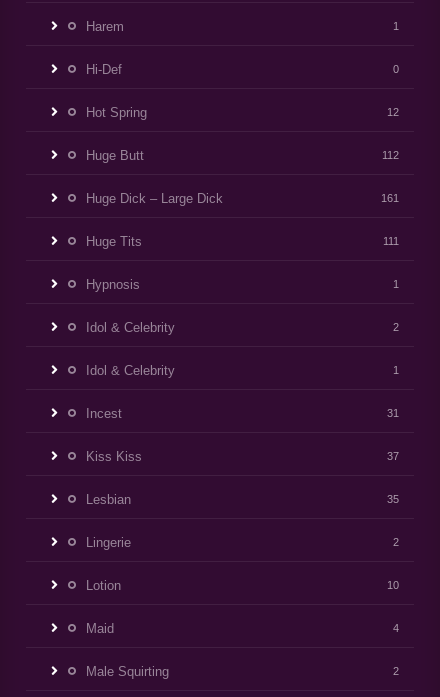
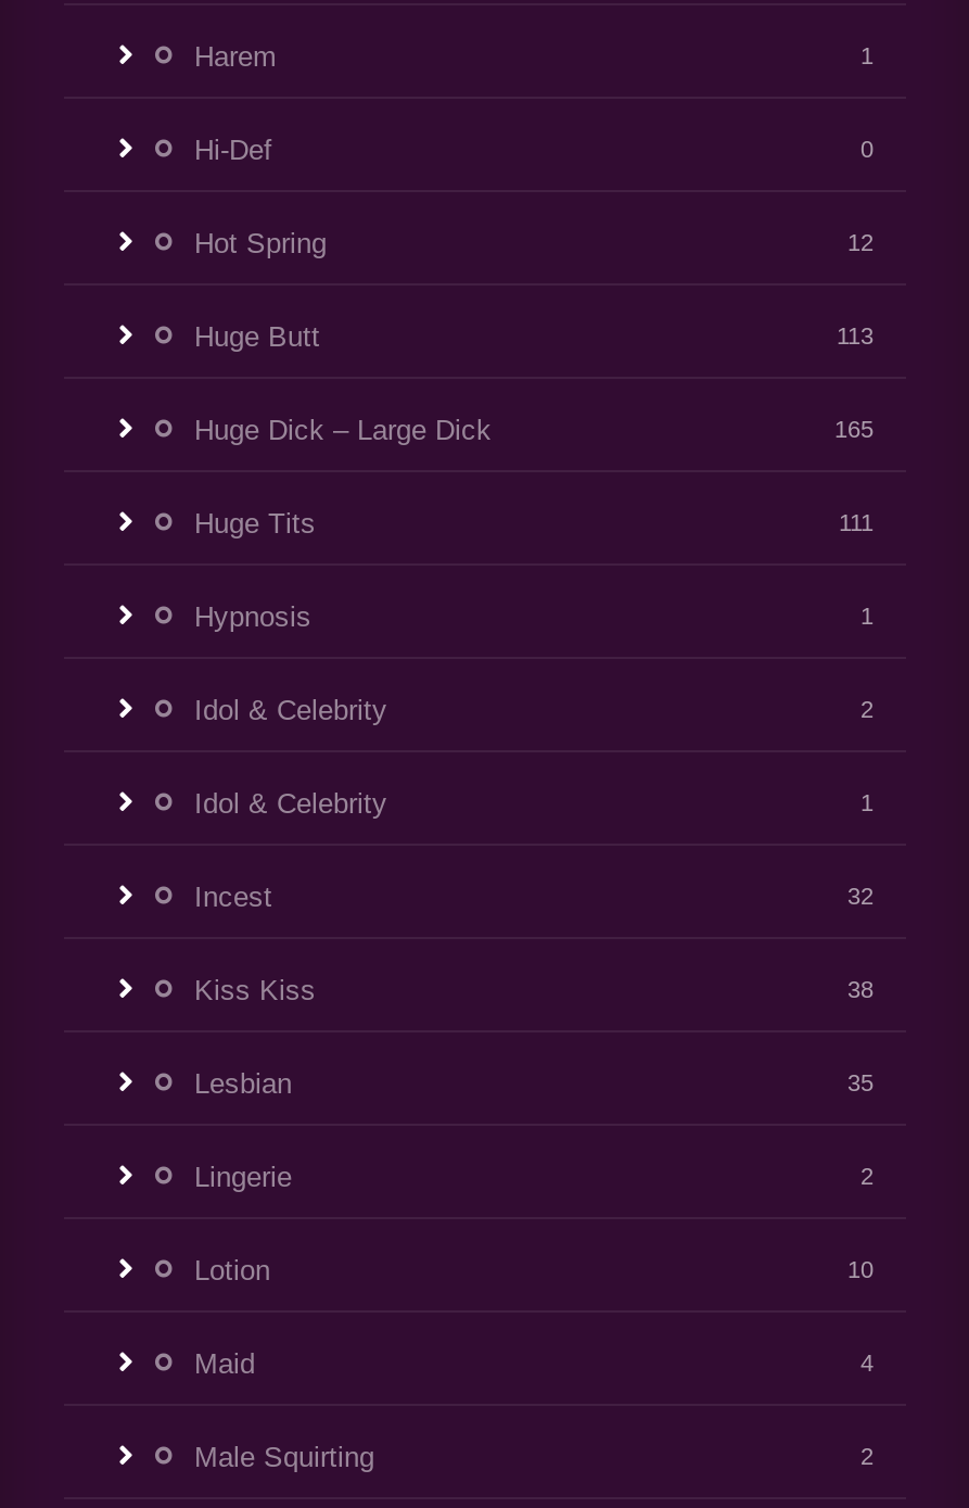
[382,149,399,161] 112 -> [837,322,874,348] 113
[381,192,399,204] 161 -> [834,415,874,441] 165
[387,407,399,419] 31 -> [847,882,874,908] 32
[387,450,399,462] 37 -> [847,975,874,1001] 38

